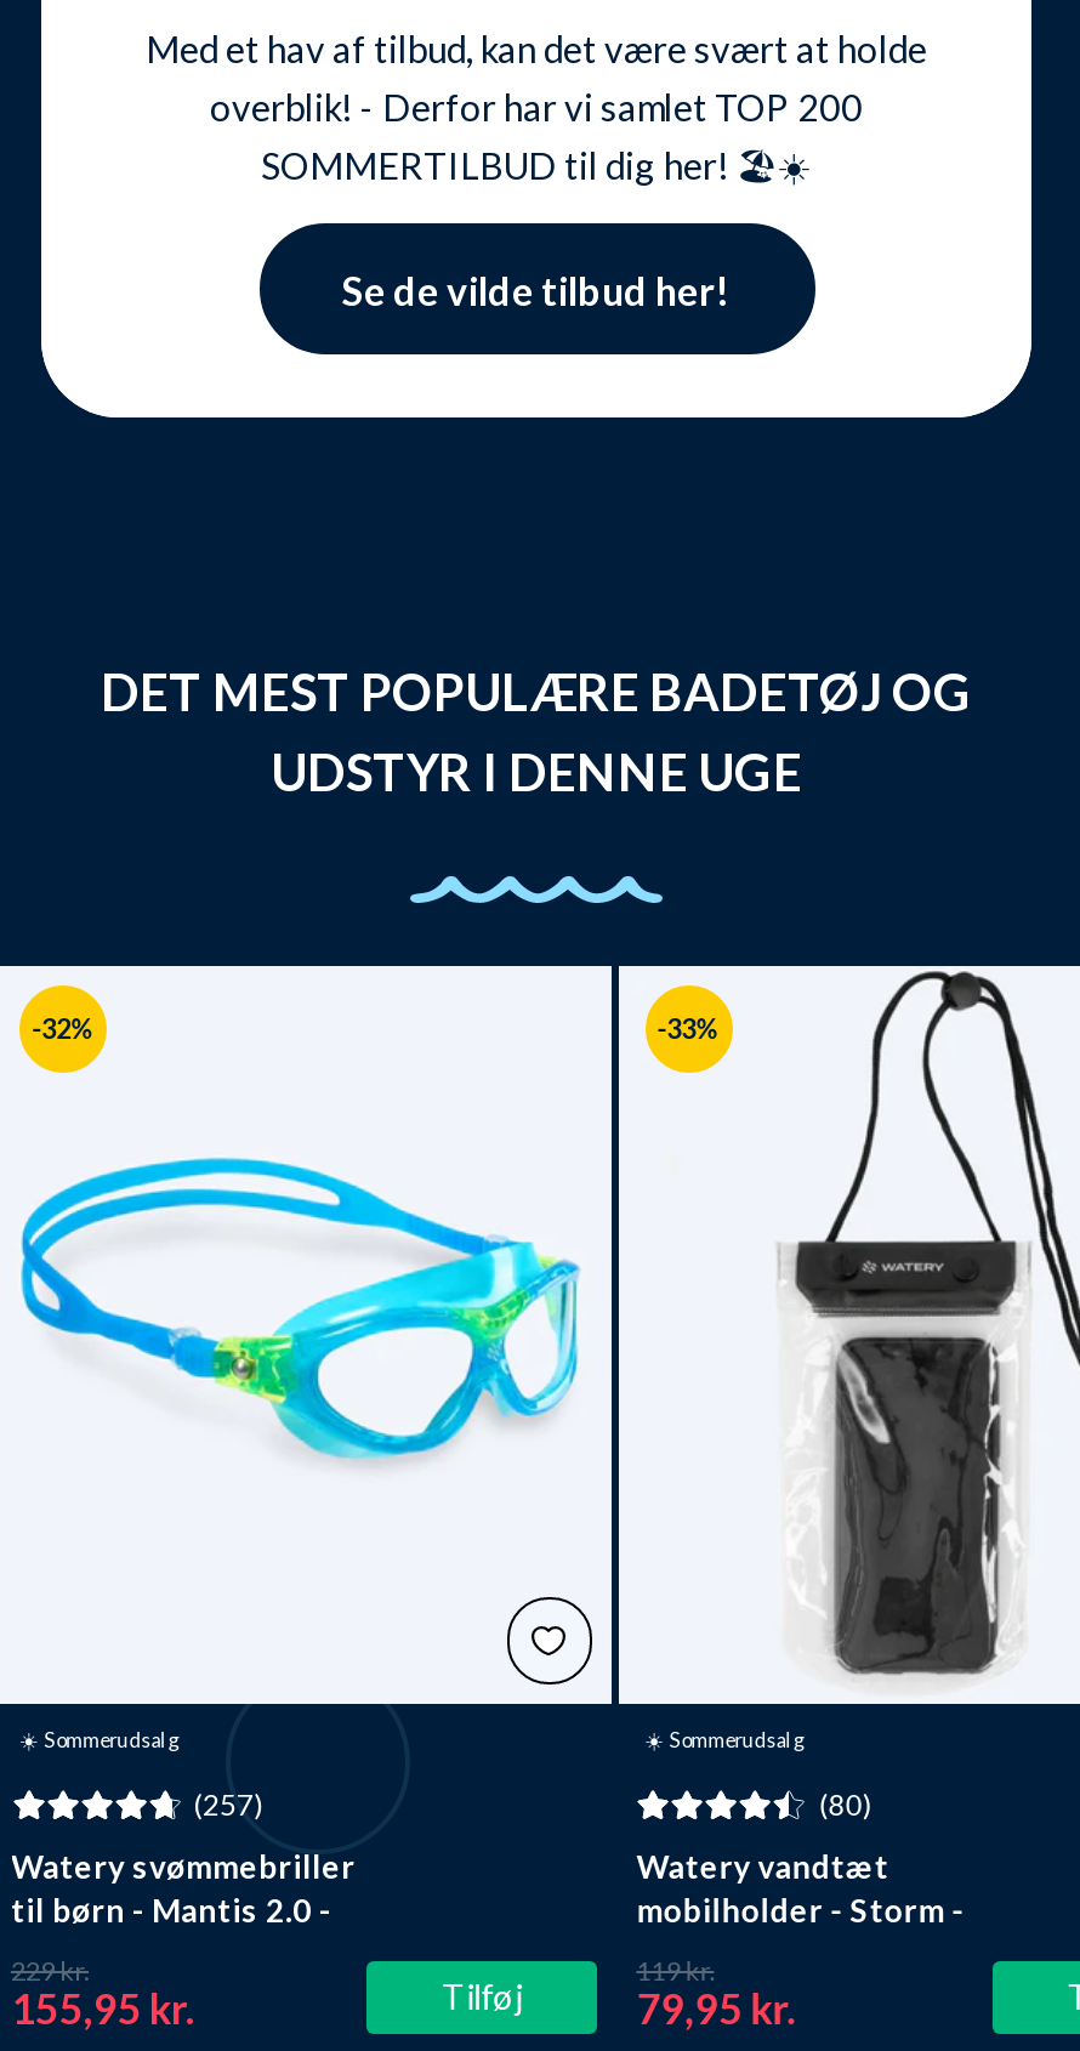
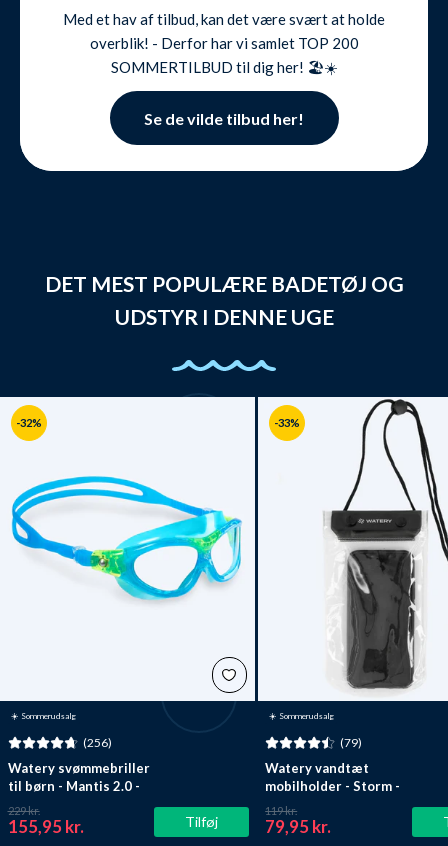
[193,1786,263,1823] (257) -> [82,735,111,750] (256)
[818,1786,872,1823] (80) -> [340,735,362,750] (79)

